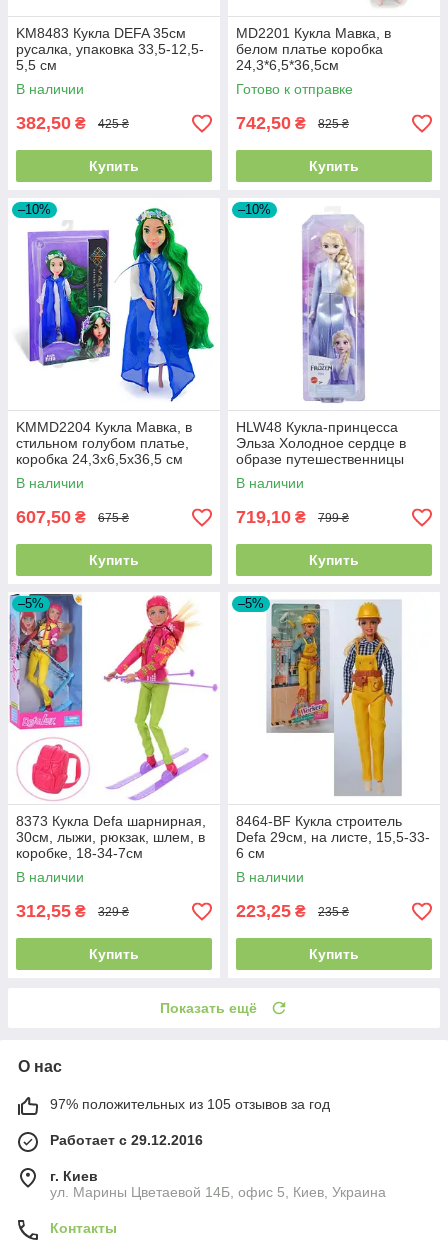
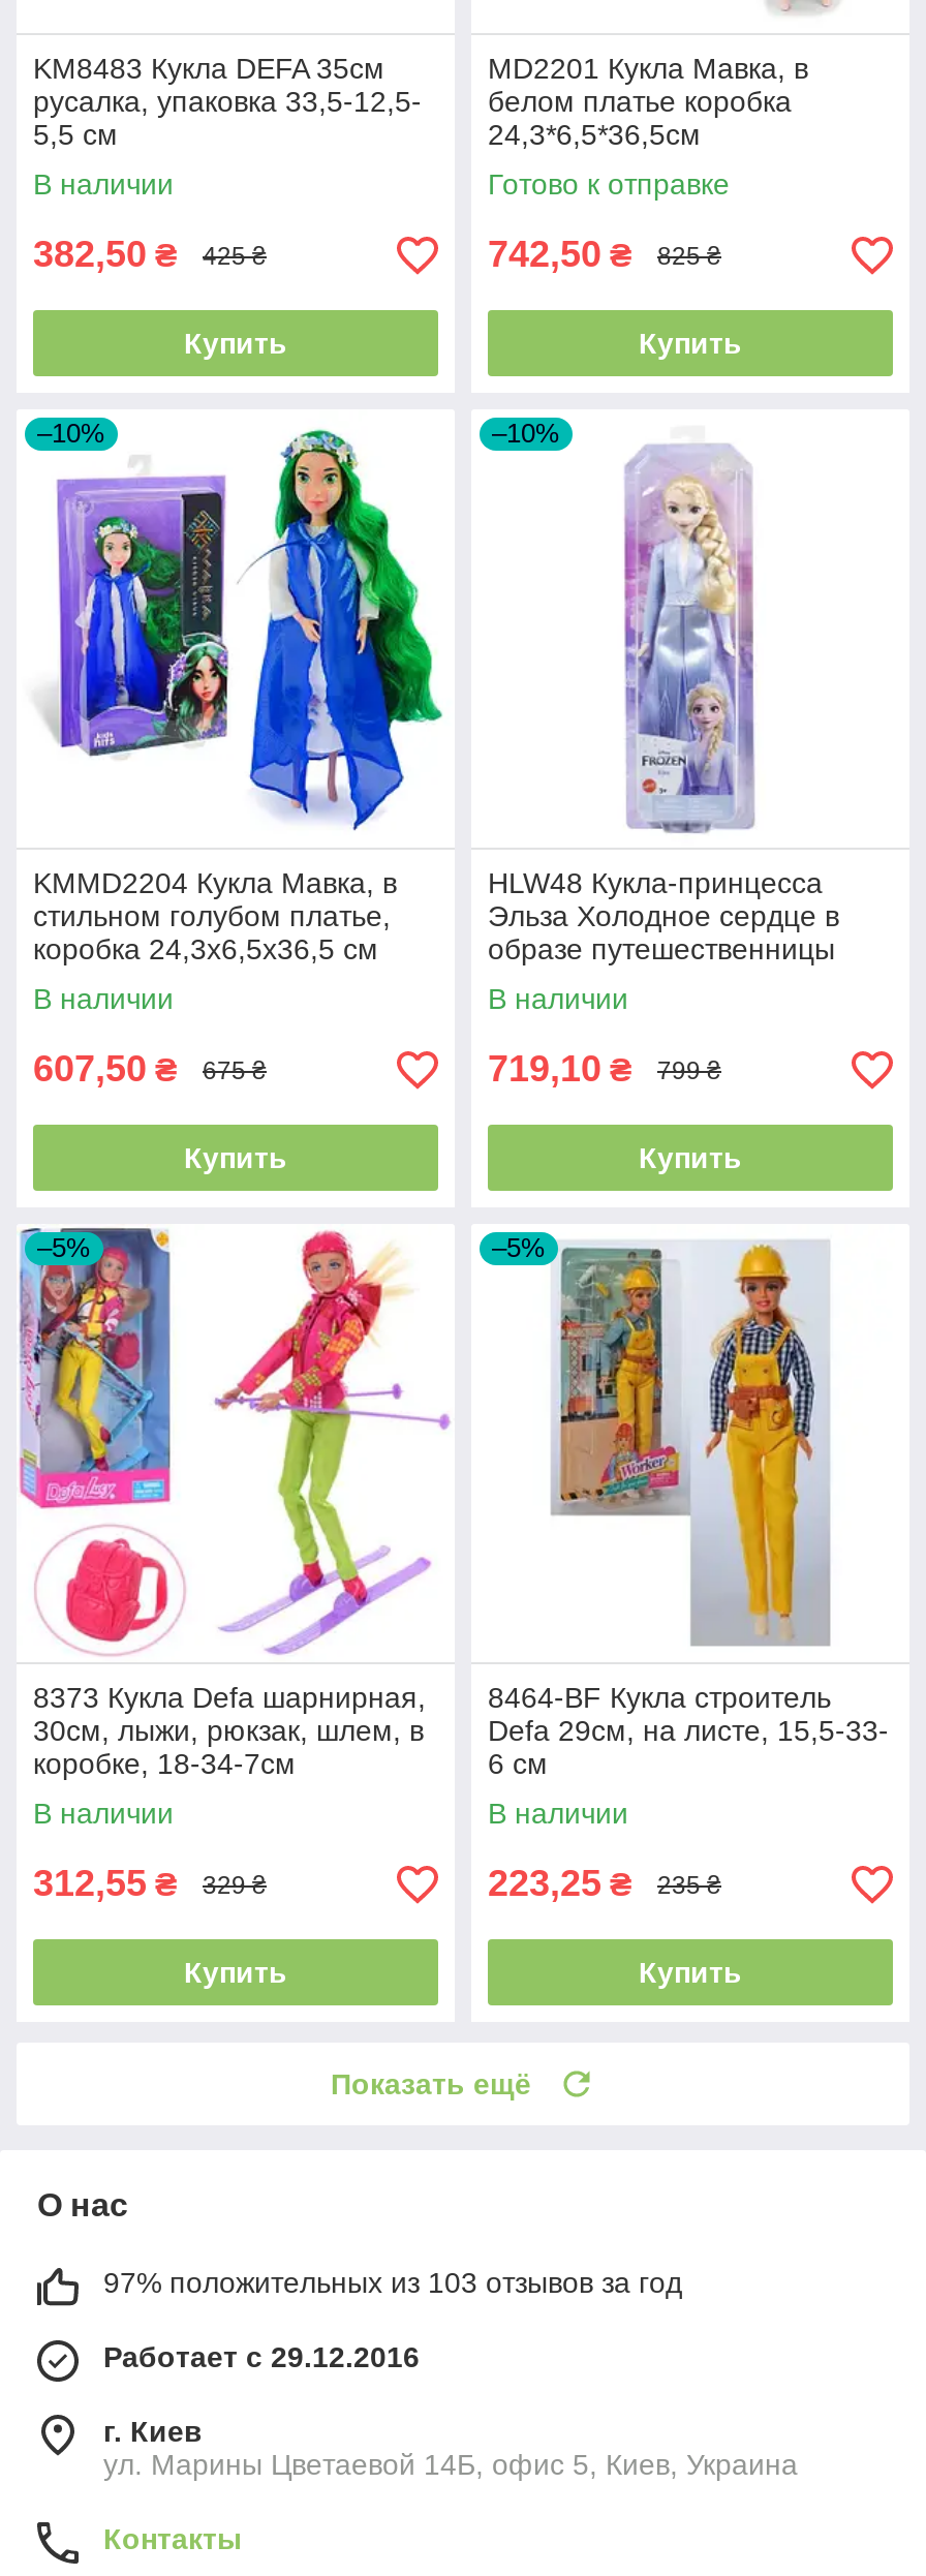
[50,1096,330,1112] 97% положительных из 105 отзывов за год -> [103,2266,682,2299] 97% положительных из 103 отзывов за год

